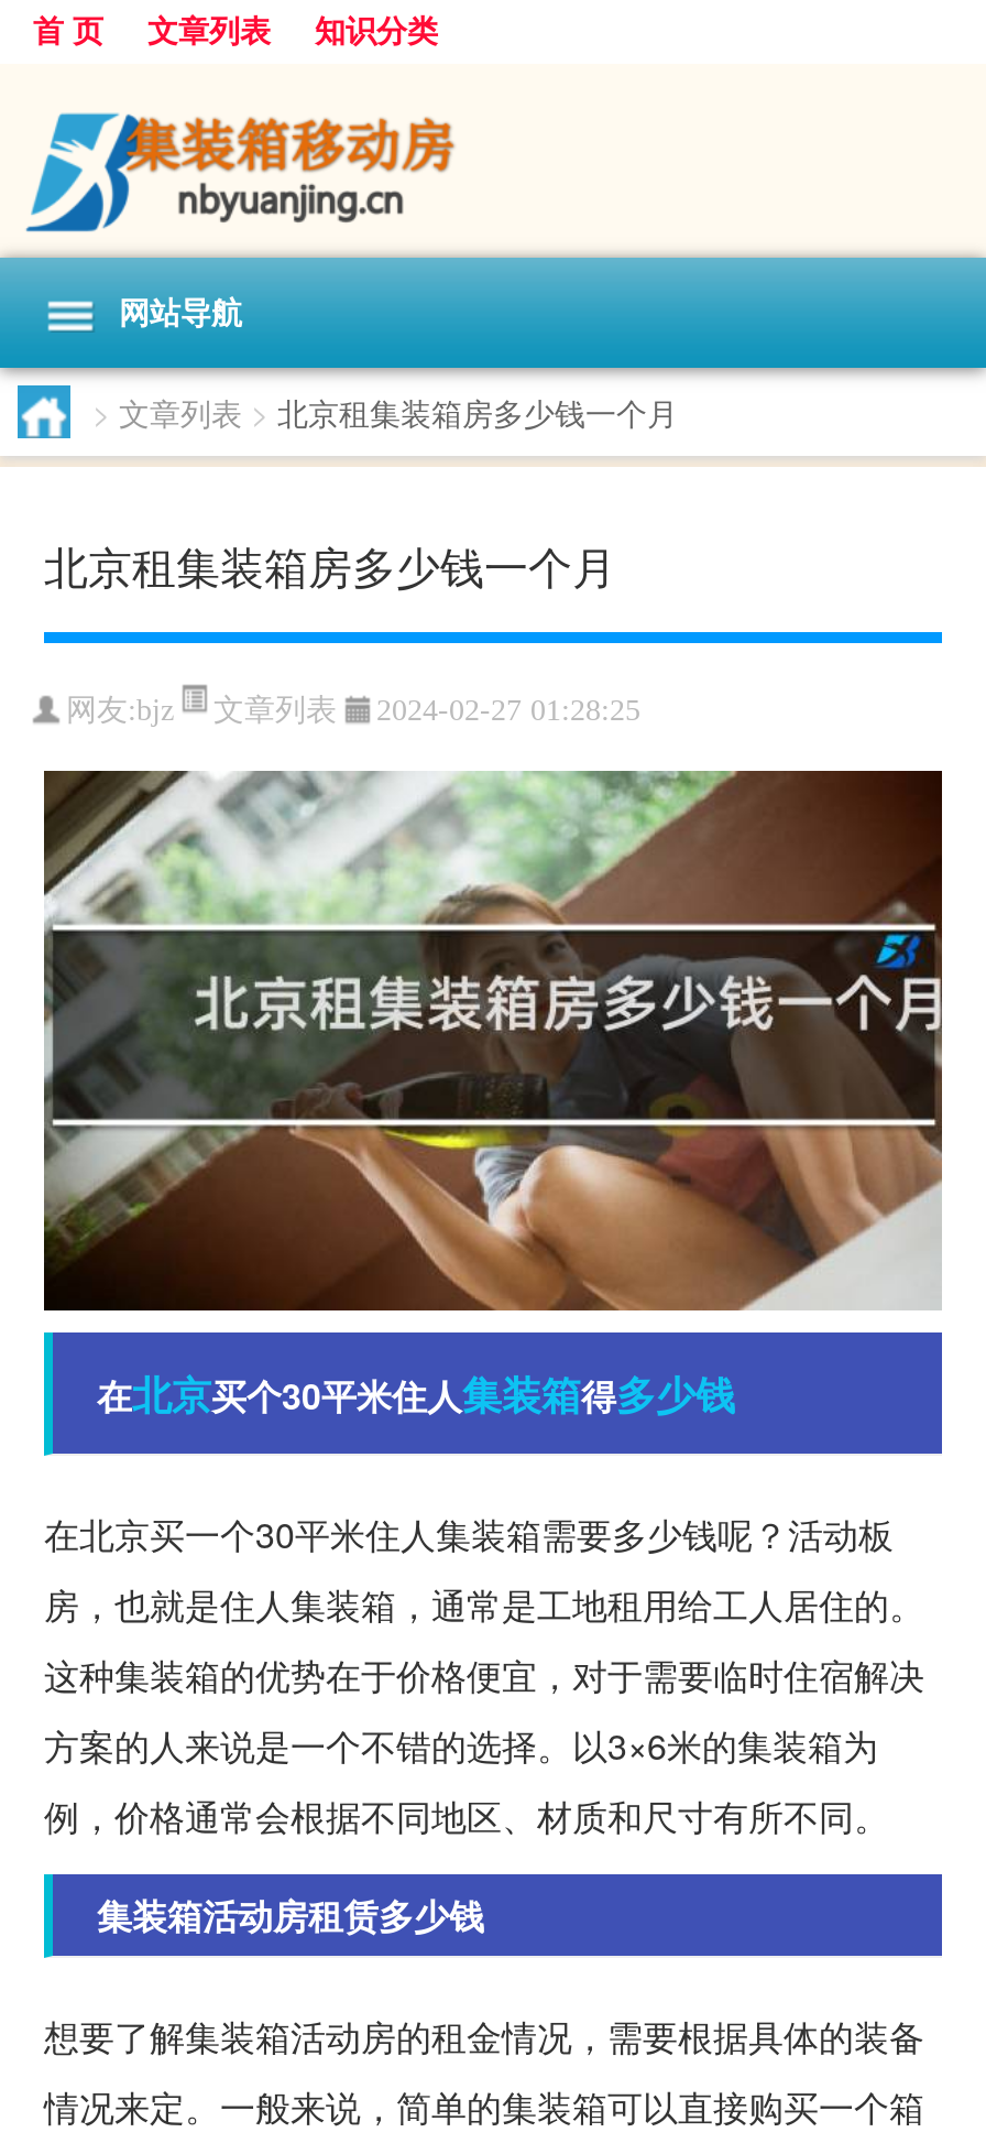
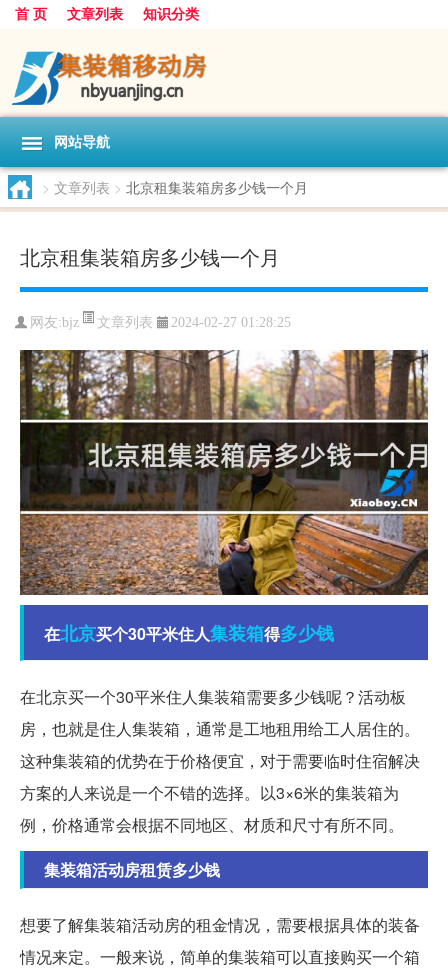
[42,769,944,1313] [image] -> [19,349,429,596] [image]

